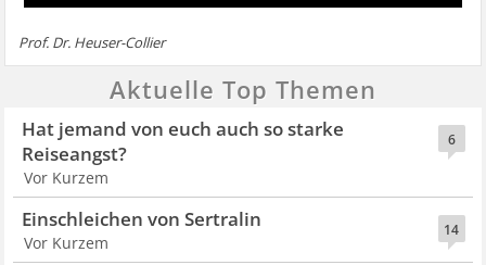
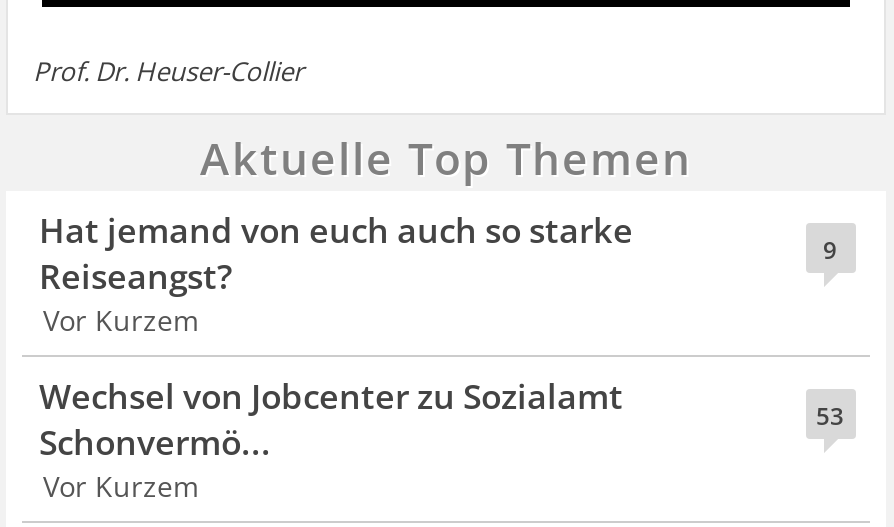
[447,130,455,148] 6 -> [823,232,837,266] 9
[22,206,459,239] 14 | Einschleichen von Sertralin -> [39,372,844,464] 53 | Wechsel von Jobcenter zu Sozialamt | Schonvermö...

